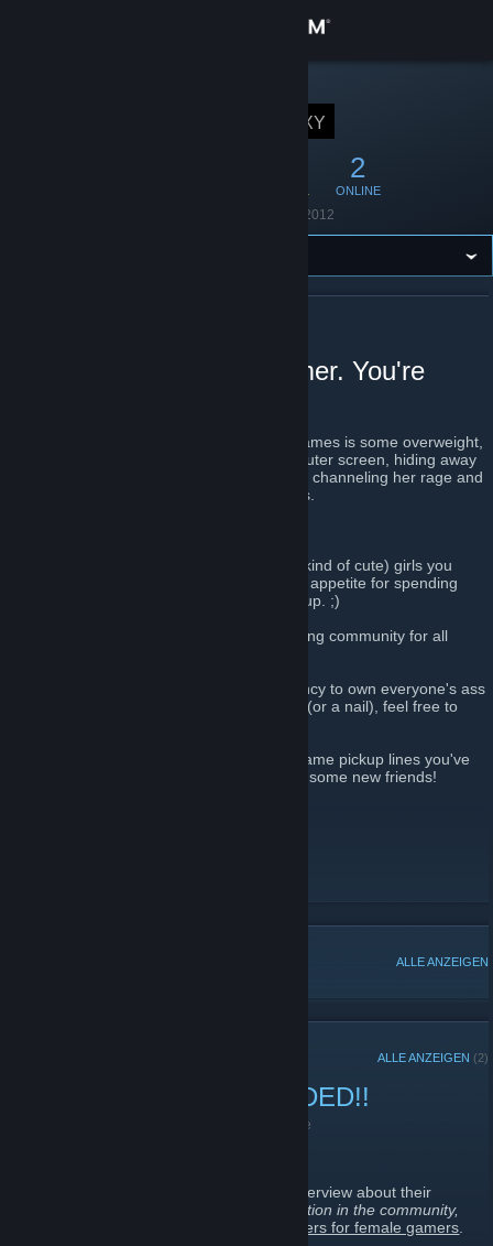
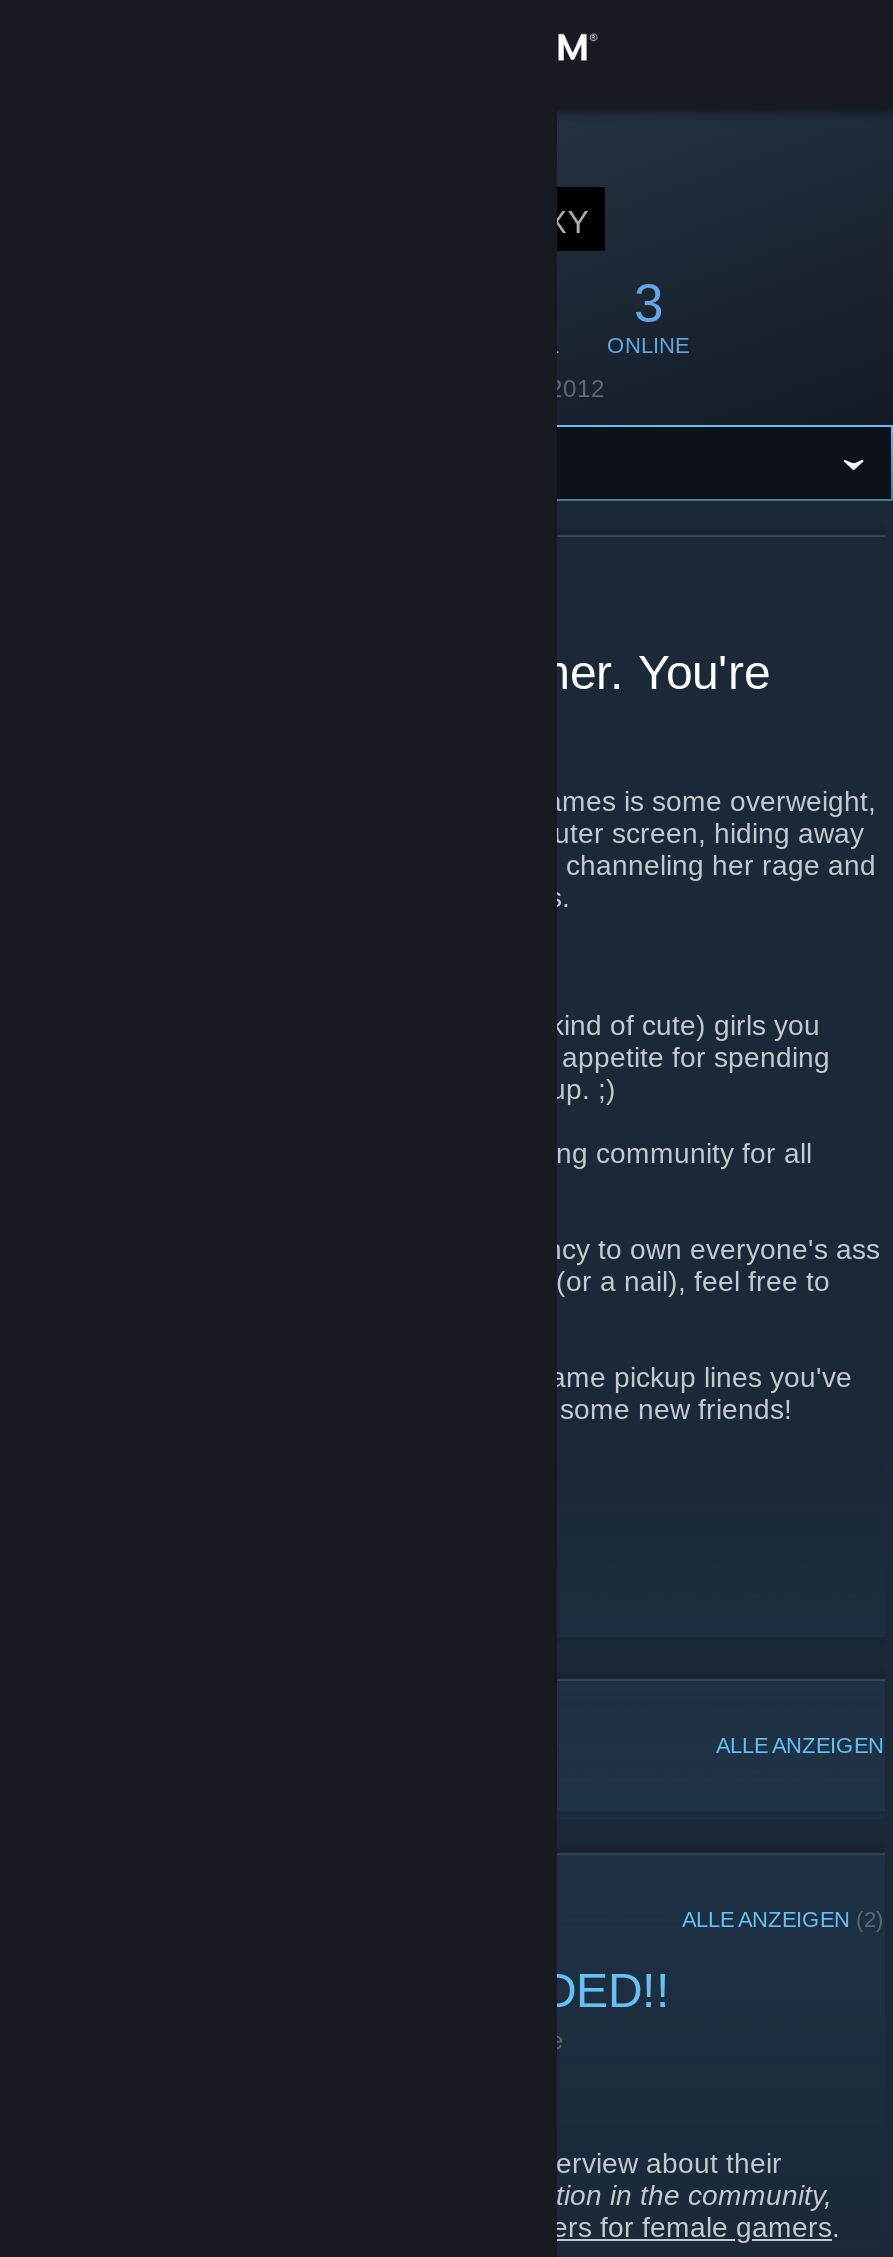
[350,151,366,184] 2 -> [634,273,662,333] 3

